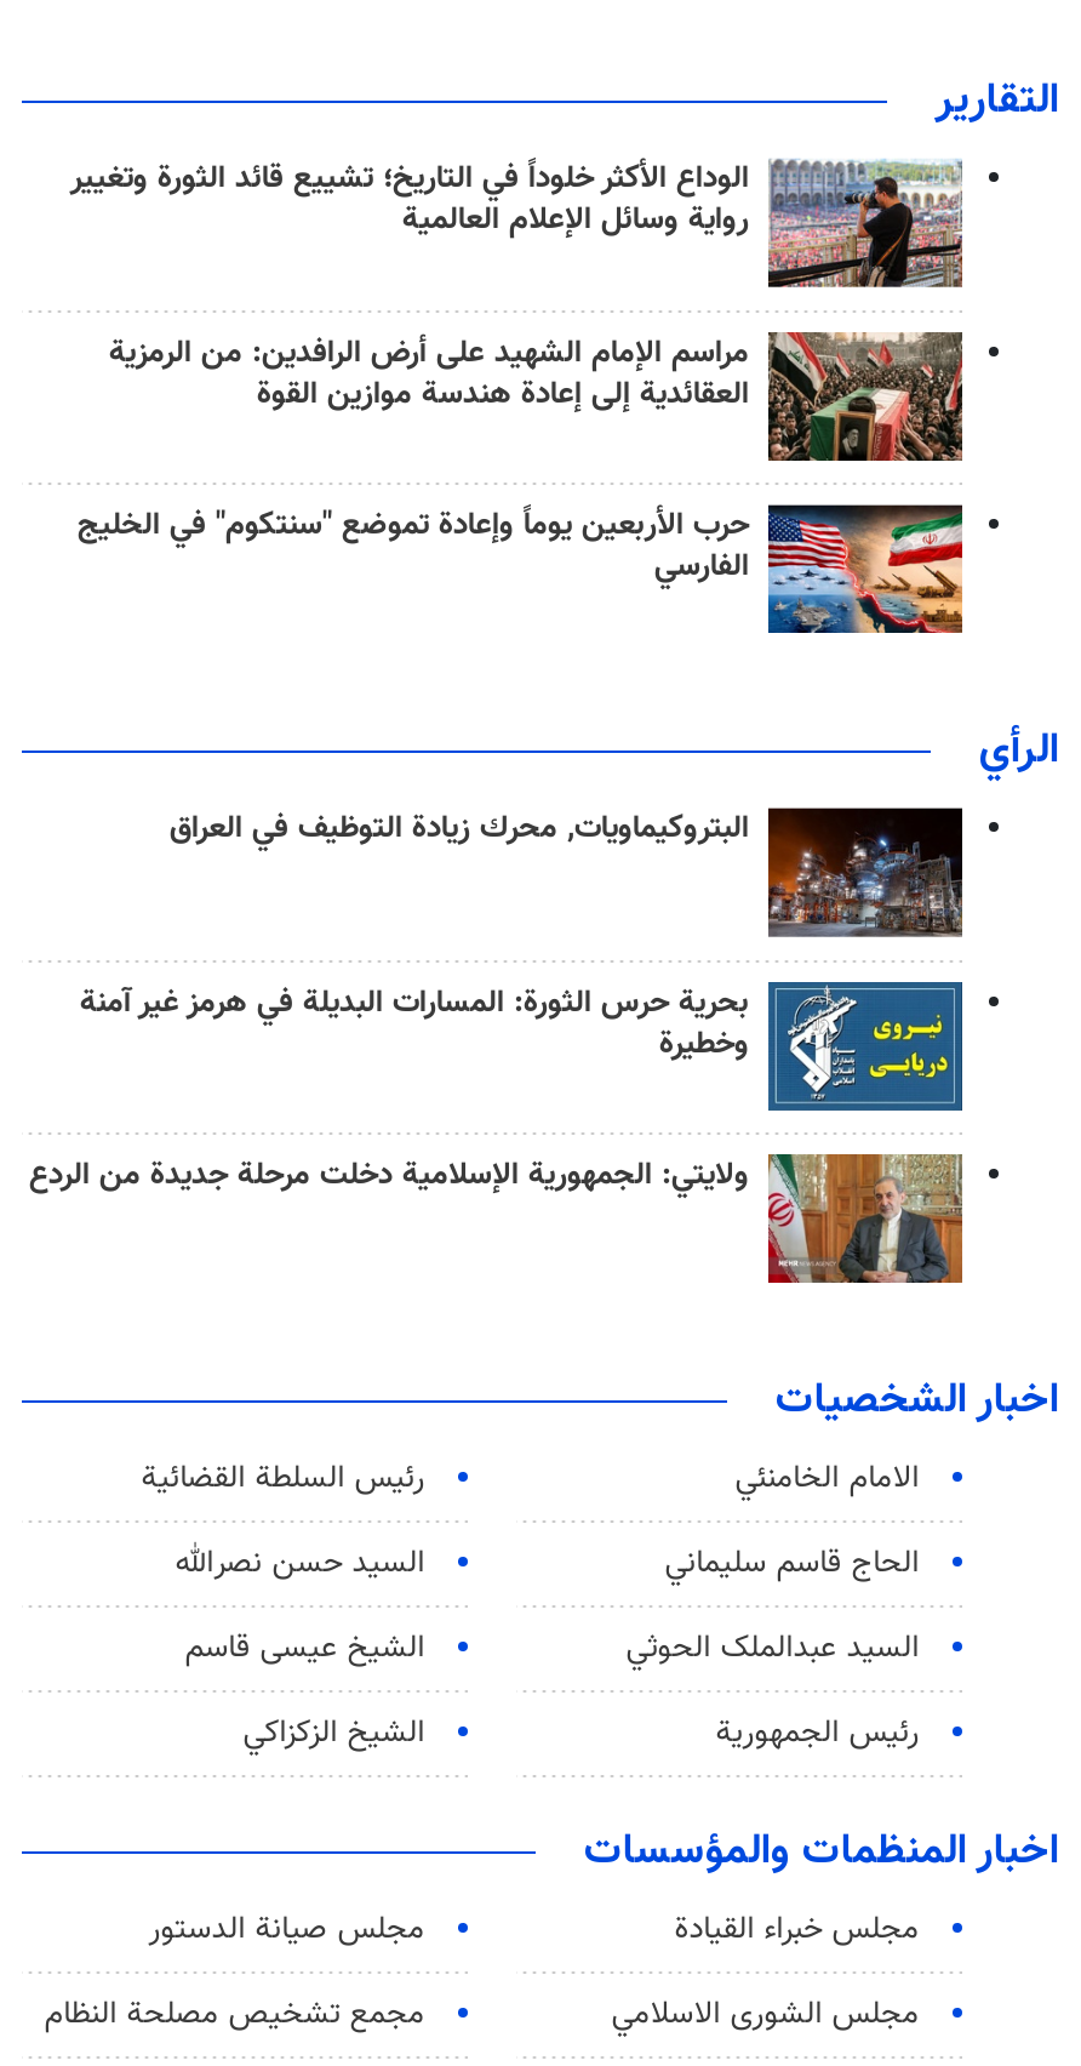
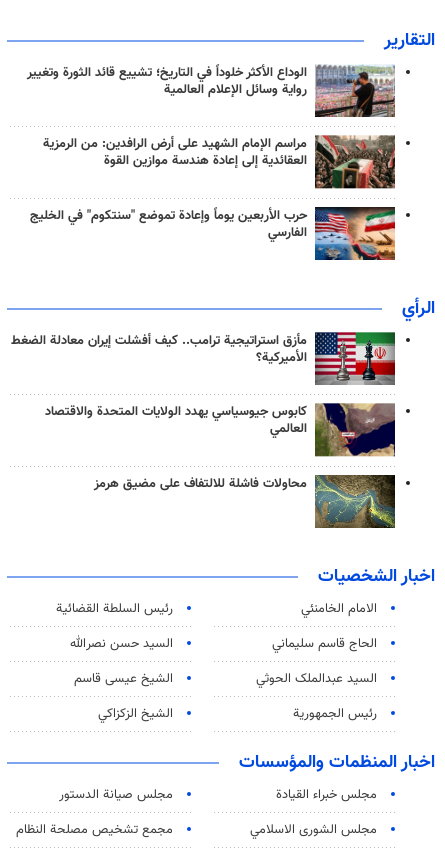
[170,805,965,938] [image] | البتروكيماويات, محرك زيادة التوظيف في العراق -> [11,331,396,385] [image] | مأزق استراتيجية ترامب.. كيف أفشلت إيران معادلة الضغط | الأميركية؟
[80,978,965,1113] [image] | بحرية حرس الثورة: المسارات البديلة في هرمز غير آمنة | وخطيرة -> [45,402,396,457] [image] | كابوس جيوسياسي يهدد الولايات المتحدة والاقتصاد | العالمي
[29,1151,965,1285] [image] | ولايتي: الجمهورية الإسلامية دخلت مرحلة جديدة من الردع -> [94,474,396,529] [image] | محاولات فاشلة للالتفاف على مضيق هرمز

